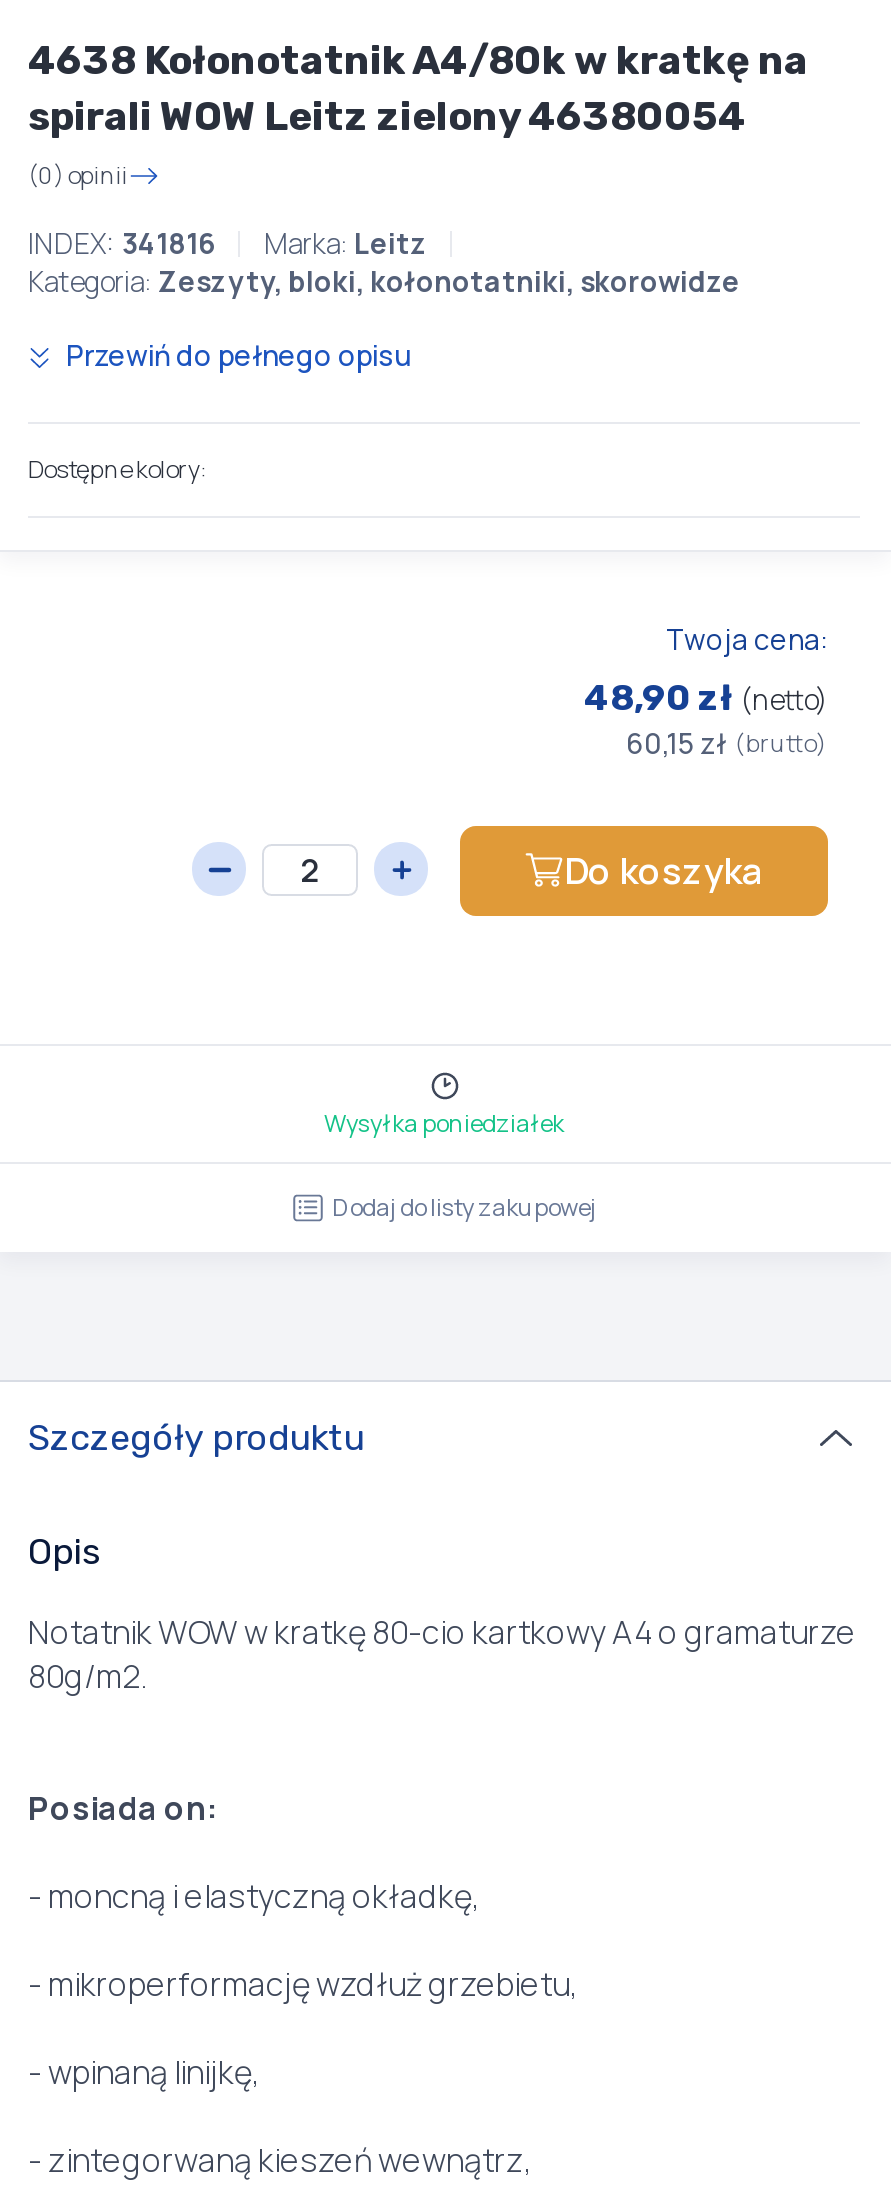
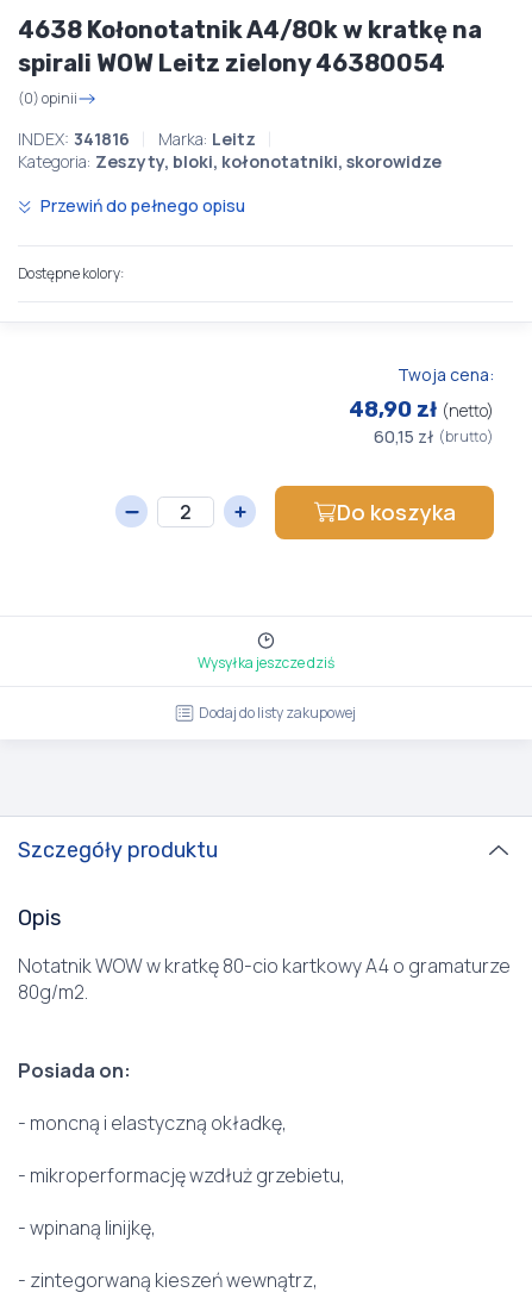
[324,1106,564,1140] Wysyłka poniedziałek -> [197,652,334,673] Wysyłka jeszcze dziś

